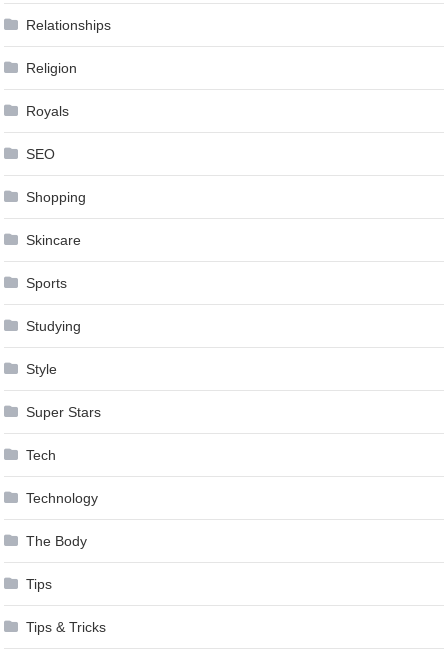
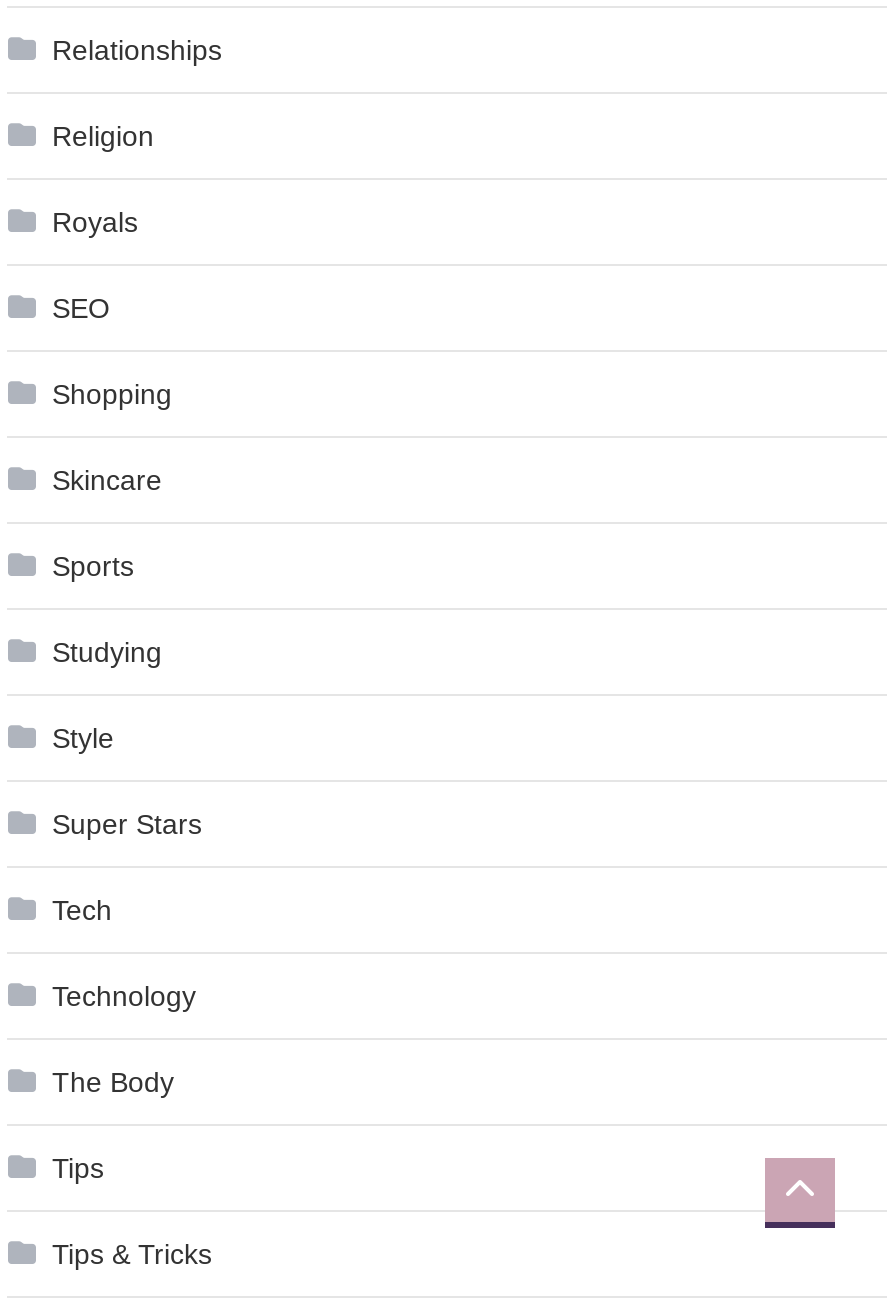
none -> [761,1156,839,1232] [image]

